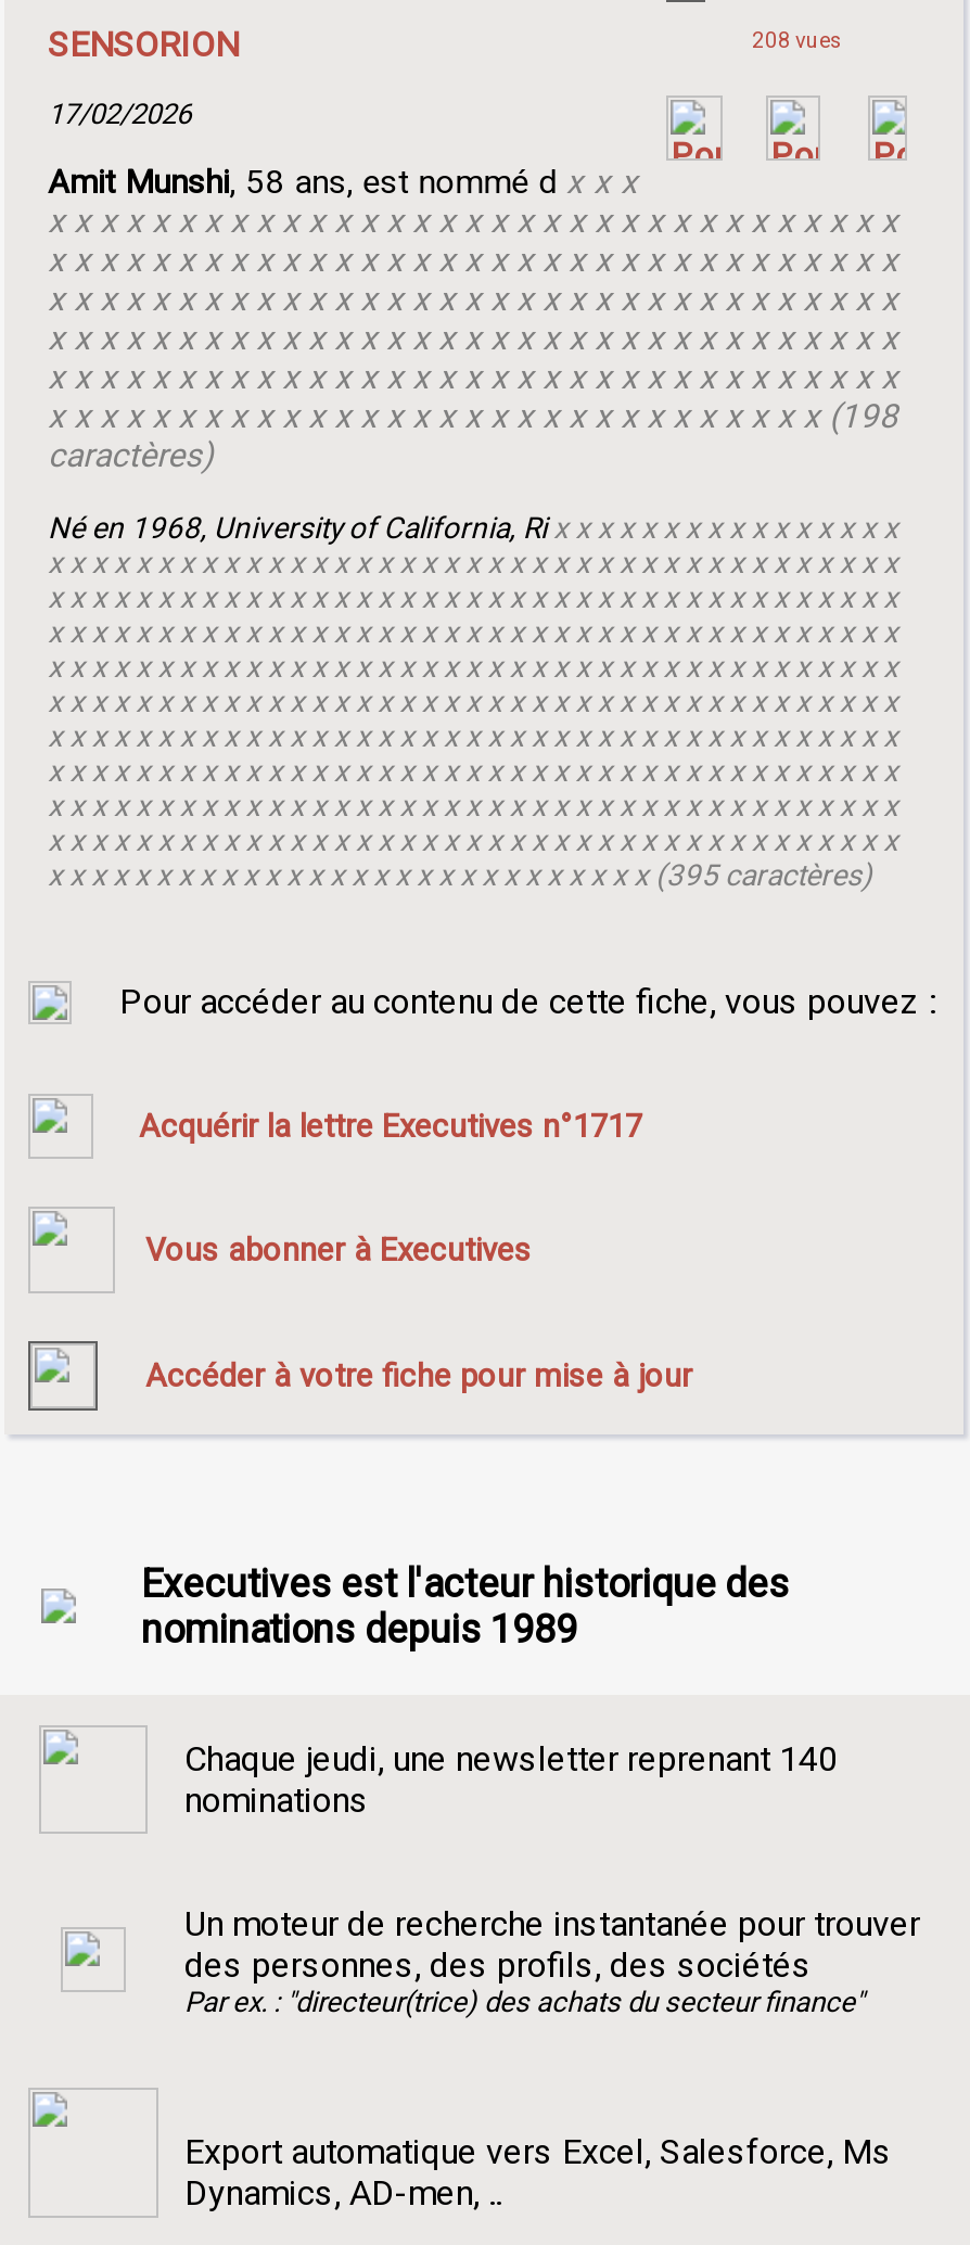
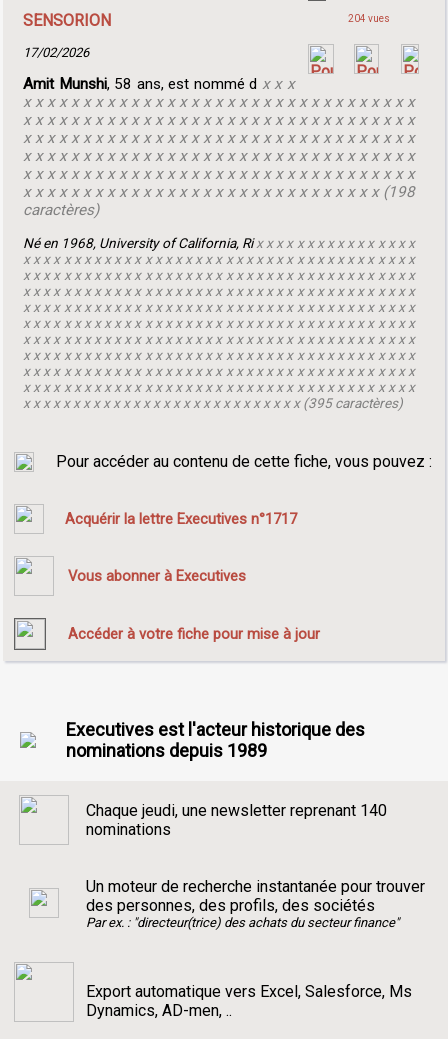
[752,28,843,52] 208 vues -> [347,13,389,24] 204 vues

